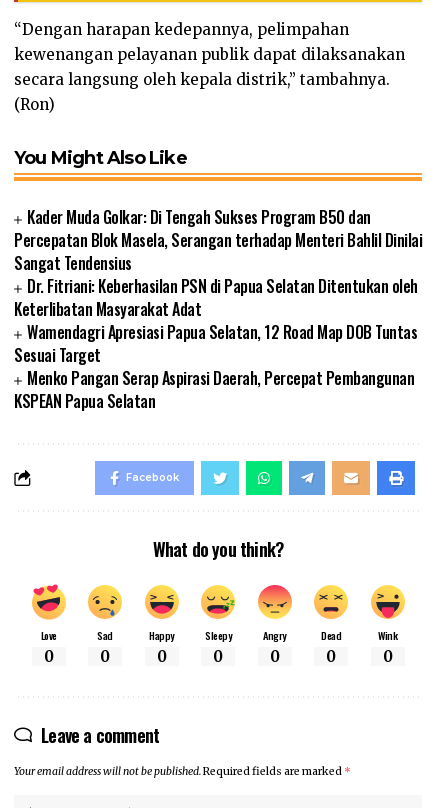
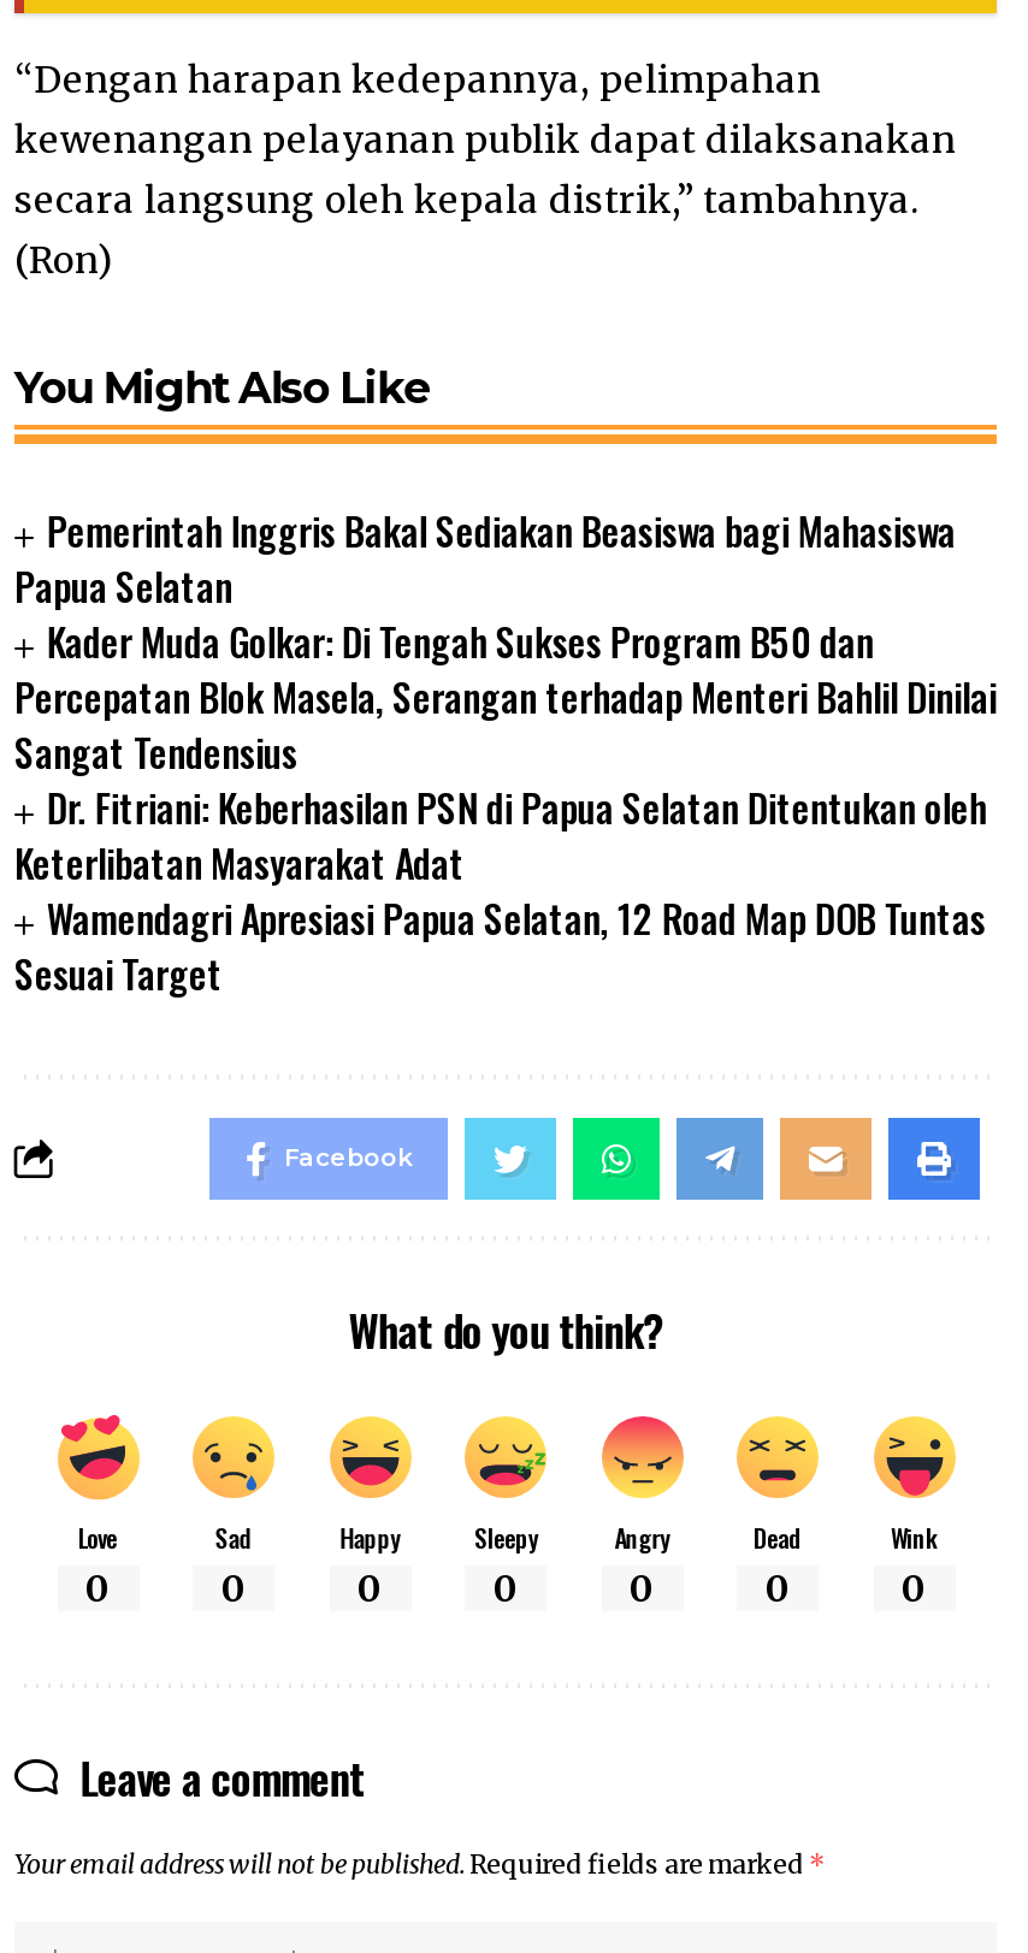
none -> [14,503,956,616] Pemerintah Inggris Bakal Sediakan Beasiswa bagi Mahasiswa | Papua Selatan
moved [14,205,422,367] -> [14,614,997,1004]: Kader Muda Golkar: Di Tengah Sukses Program B50 dan | Percepatan Blok Masela, Serangan terhadap Menteri Bahlil Dinilai | Sangat Tendensius | Dr. Fitriani: Keberhasilan PSN di Papua Selatan Ditentukan oleh | Keterlibatan Masyarakat Adat | Wamendagri Apresiasi Papua Selatan, 12 Road Map DOB Tuntas | Sesuai Target
[14,366,414,413] Menko Pangan Serap Aspirasi Daerah, Percepat Pembangunan | KSPEAN Papua Selatan -> none

